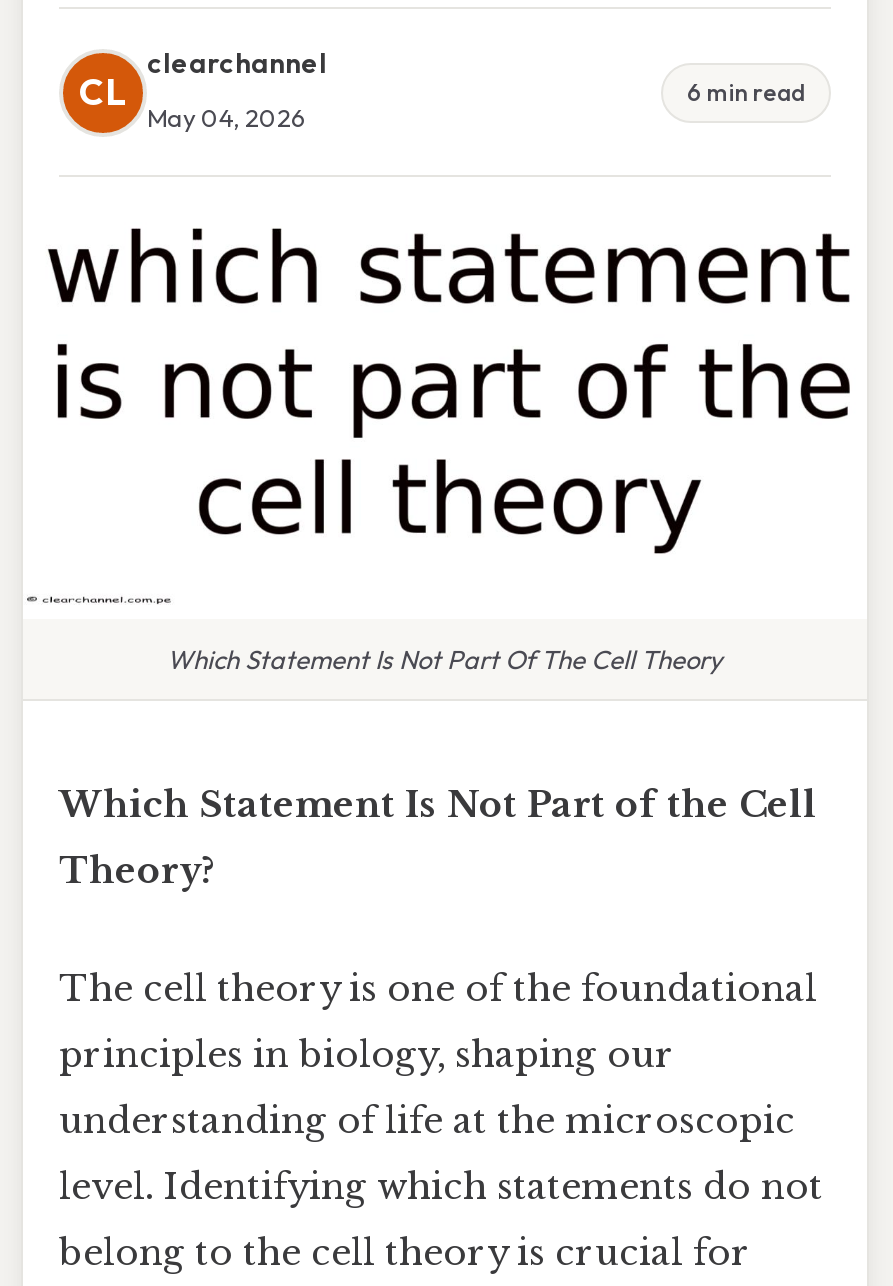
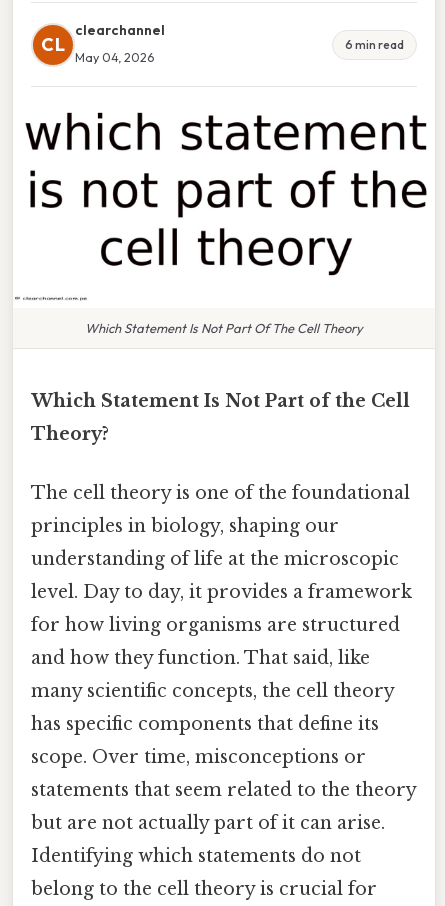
[59,1165,823,1209] level. Identifying which statements do not -> [31,581,416,867] level. Day to day, it provides a framework | for how living organisms are structured | and how they function. That said, like | many scientific concepts, the cell theory | has specific components that define its | scope. Over time, misconceptions or | statements that seem related to the theory | but are not actually part of it can arise. | Identifying which statements do not

